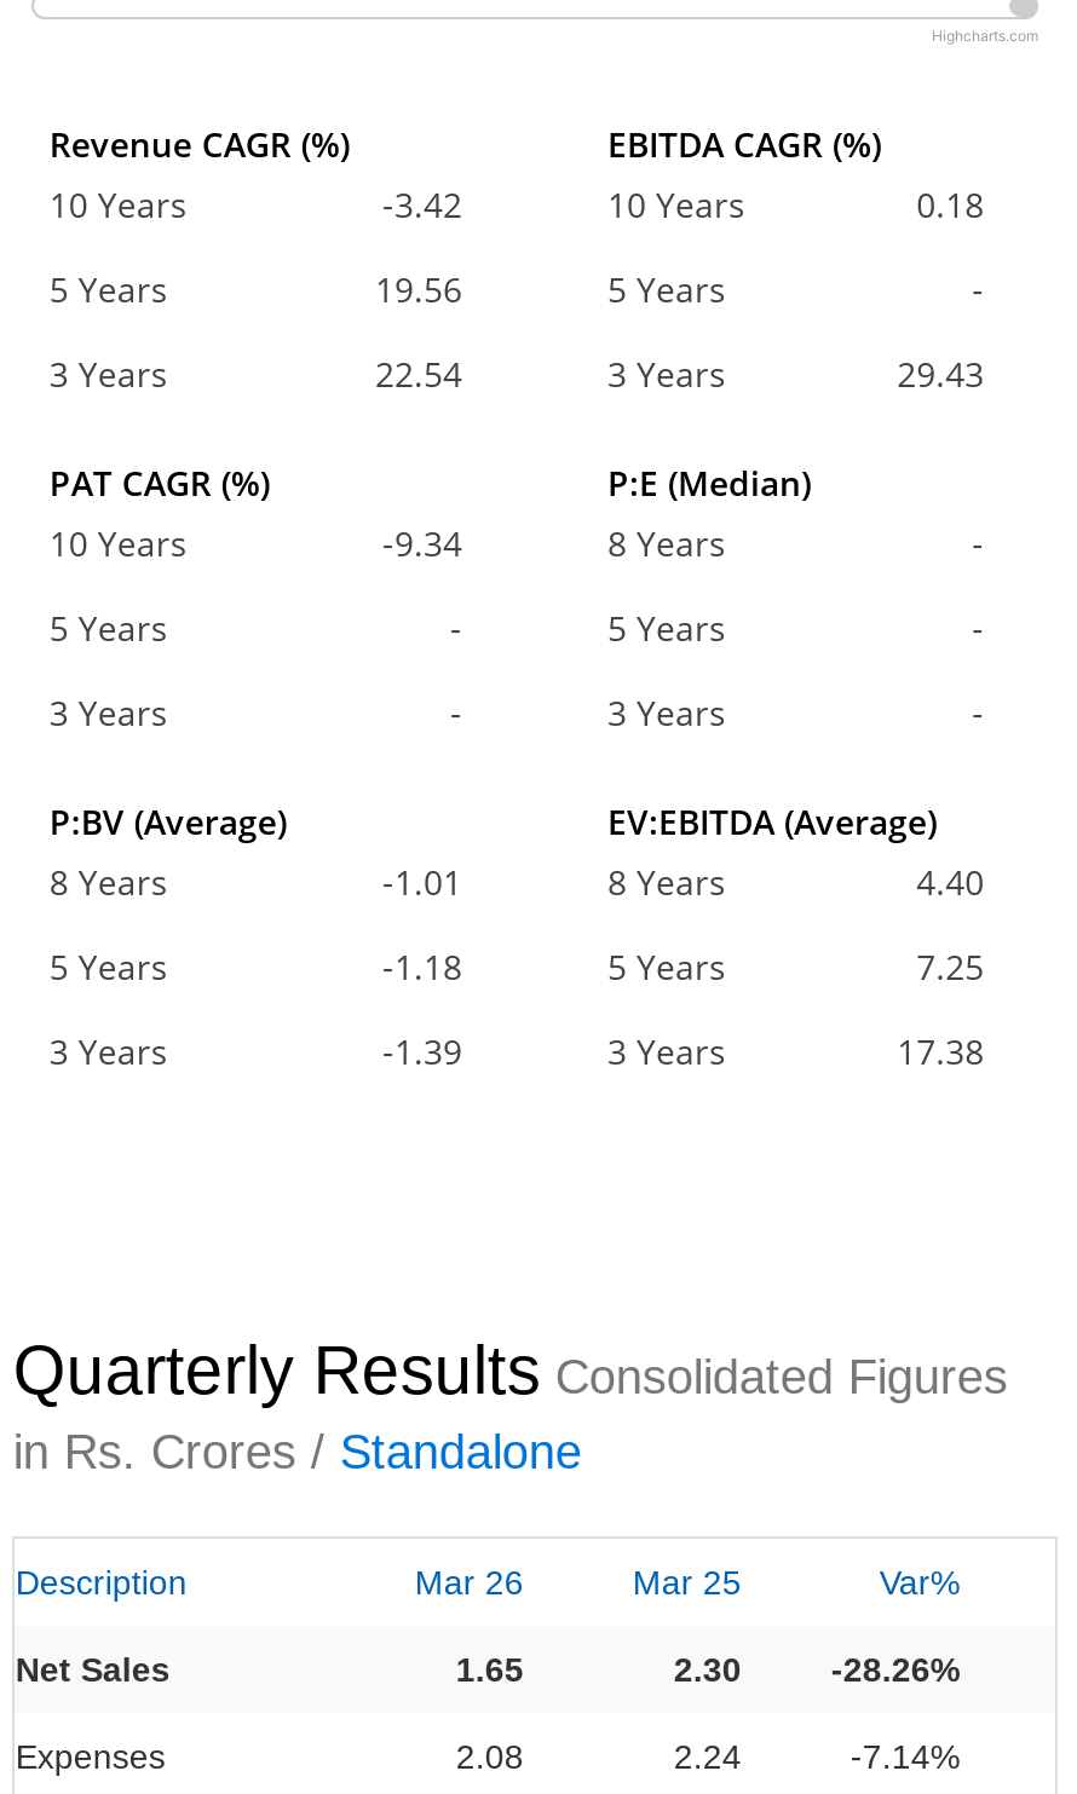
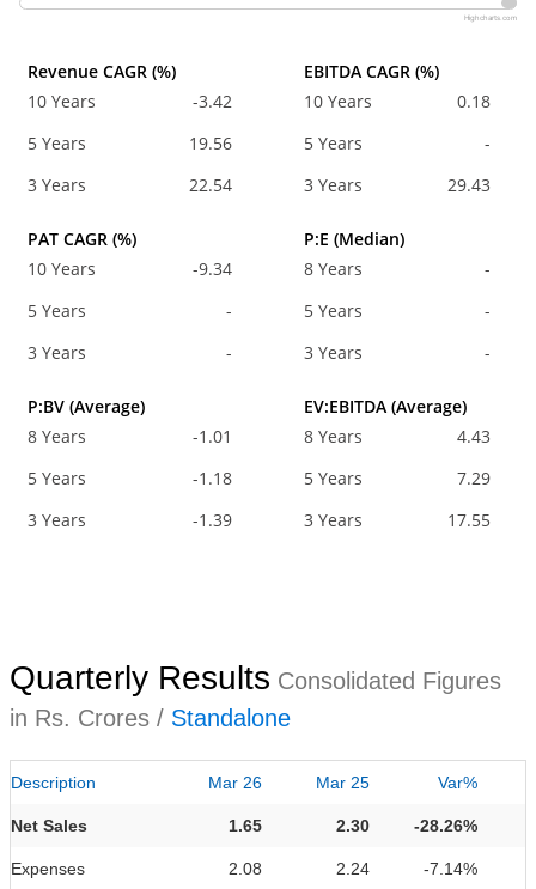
[916,859,984,905] 4.40 -> [457,425,490,447] 4.43
[916,944,984,990] 7.25 -> [457,467,490,489] 7.29
[897,1028,984,1074] 17.38 -> [447,509,490,531] 17.55

